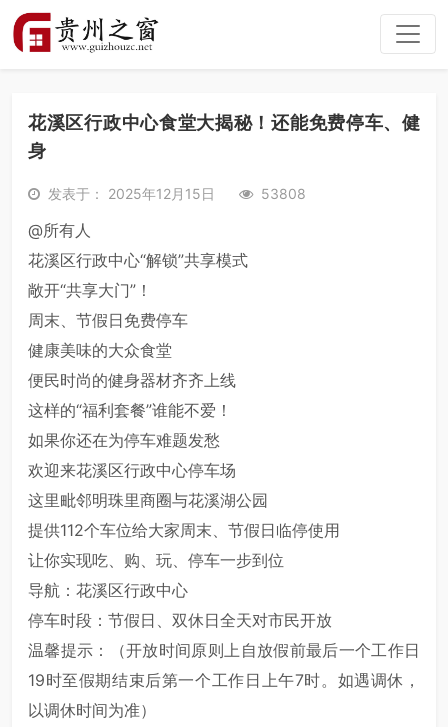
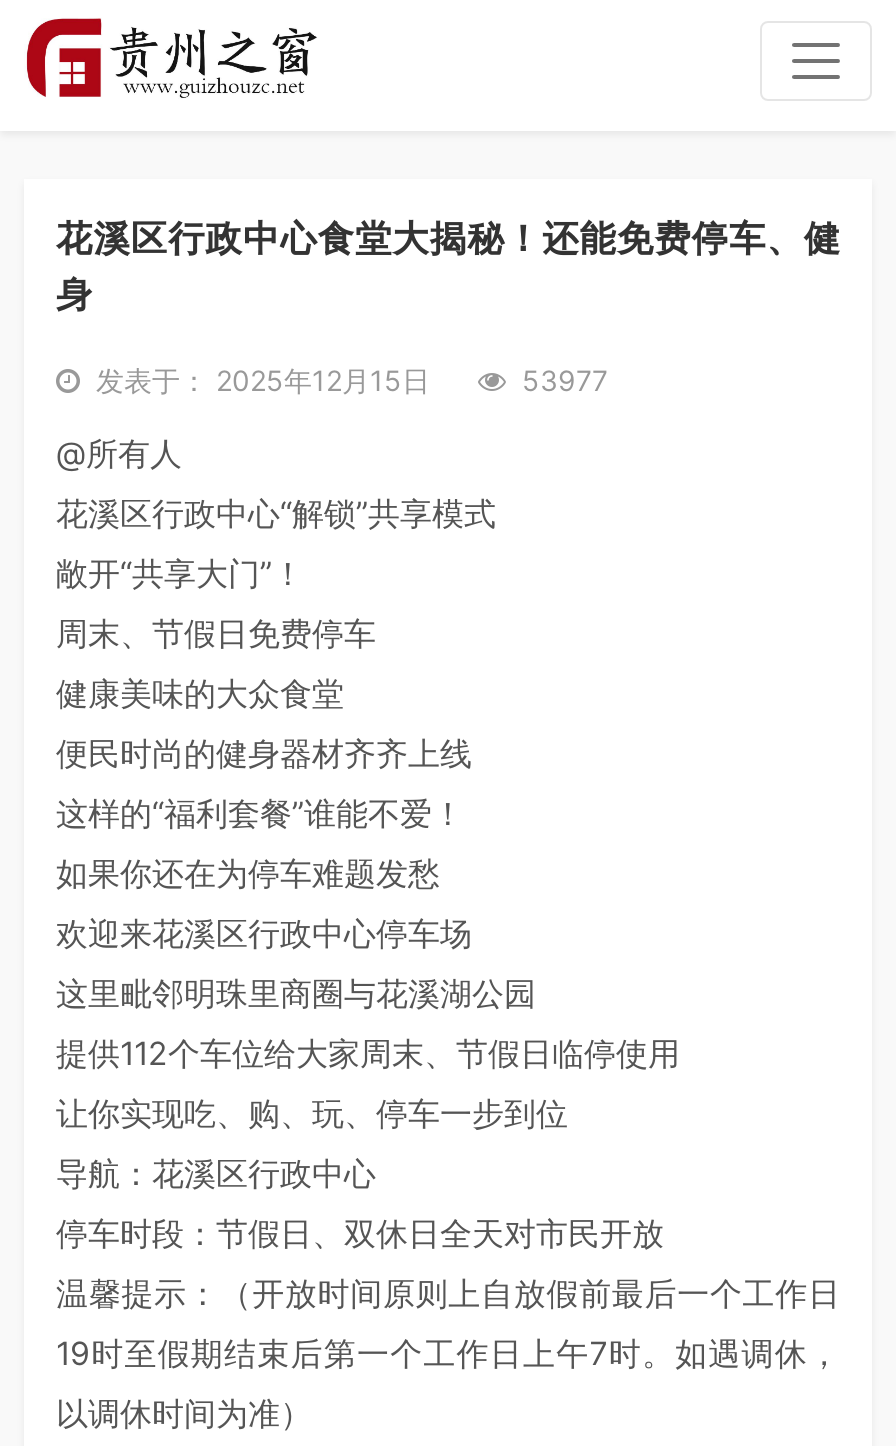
[261,185,306,202] 53808 -> [522,363,608,397] 53977

